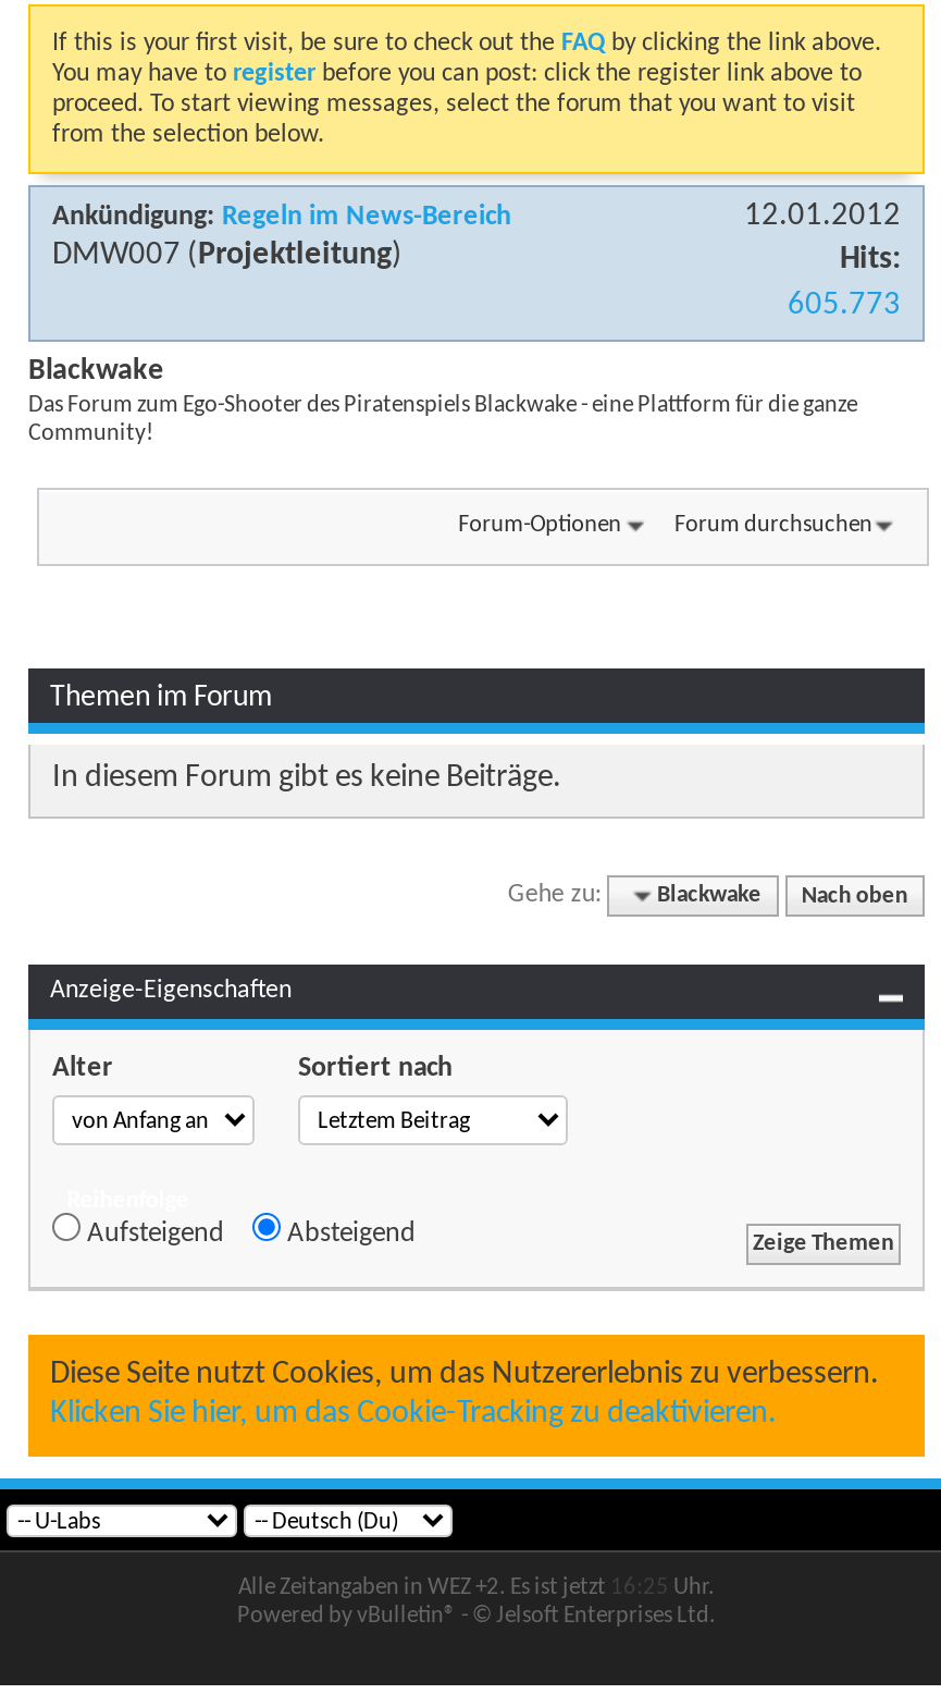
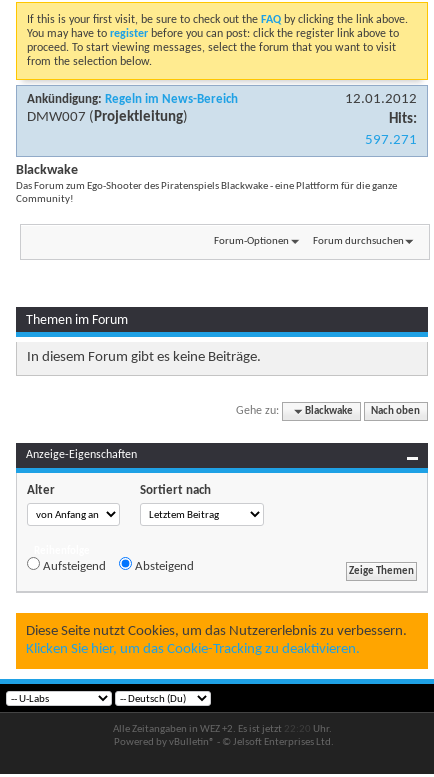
[788,290,901,322] 605.773 -> [365,133,417,148] 597.271
[238,1576,715,1600] Alle Zeitangaben in WEZ +2. Es ist jetzt 16:25 Uhr. -> [112,724,331,735] Alle Zeitangaben in WEZ +2. Es ist jetzt 22:20 Uhr.

